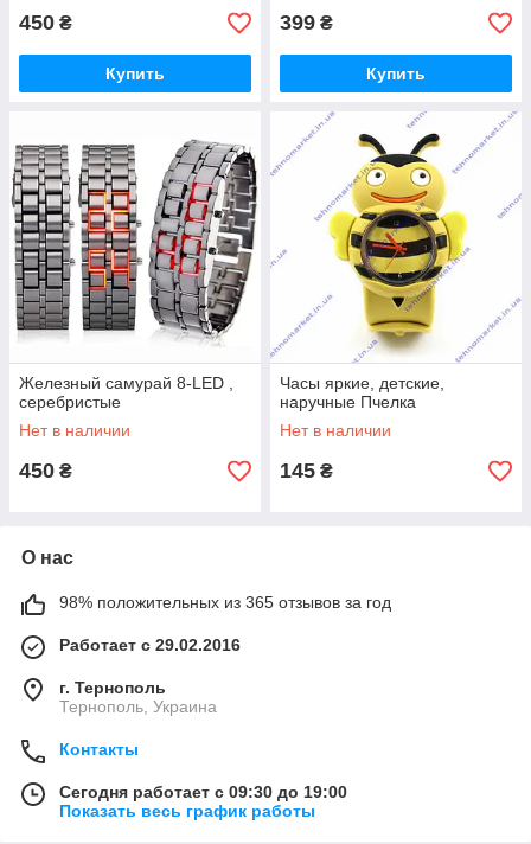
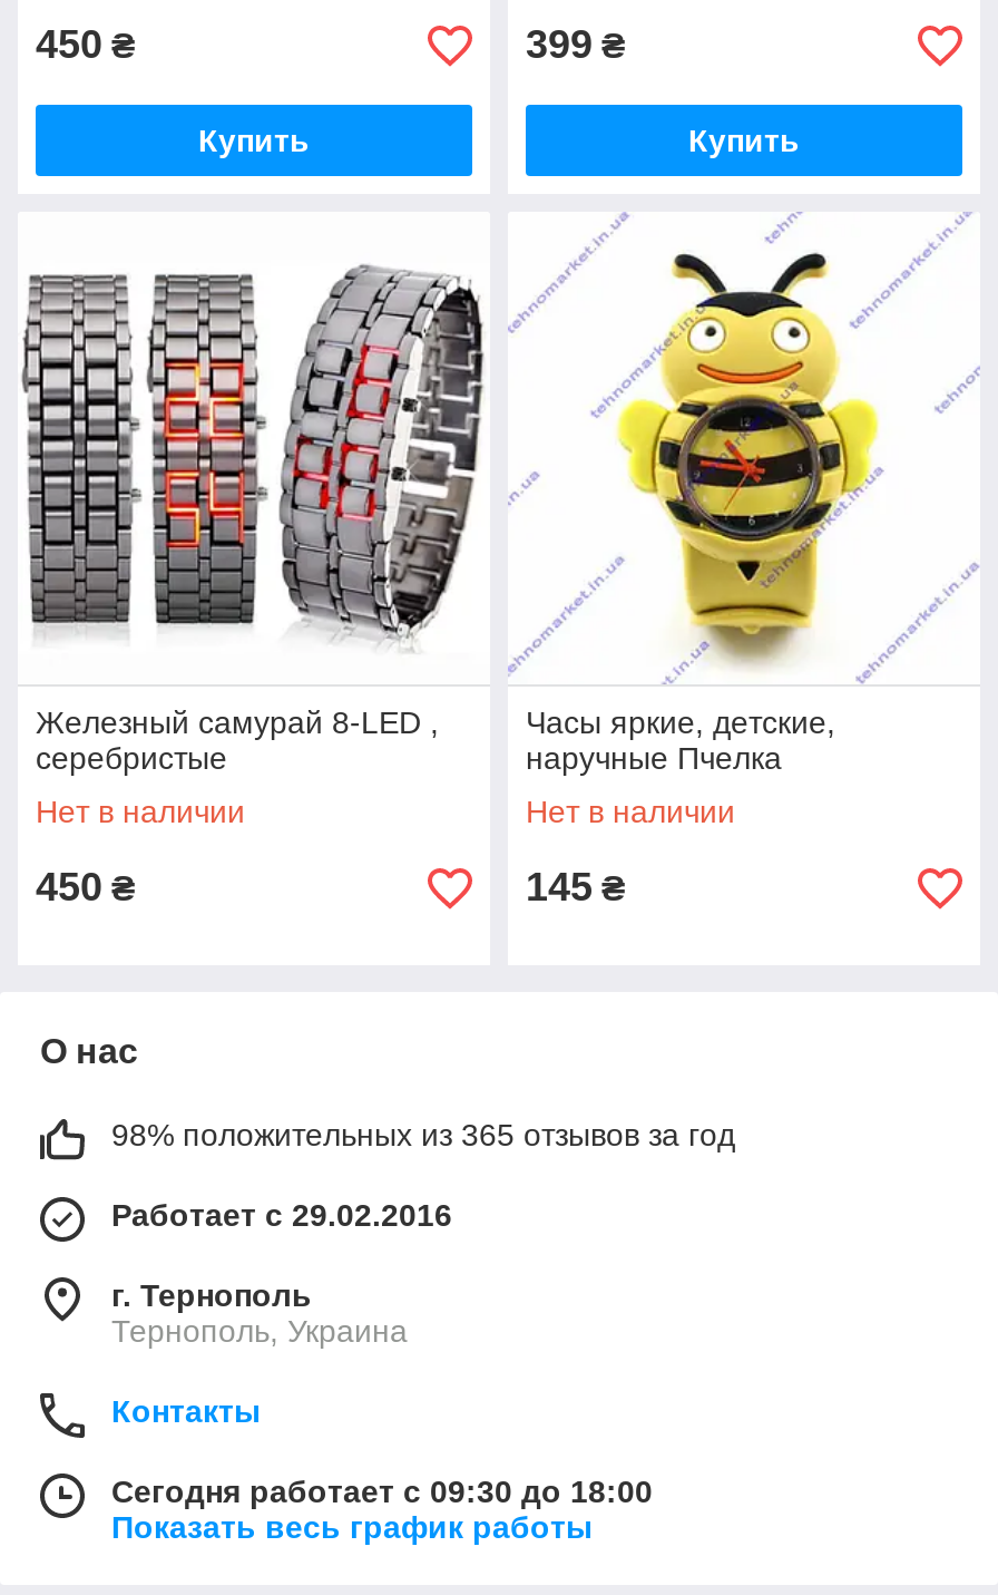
[59,782,347,801] Сегодня работает с 09:30 до 19:00 -> [111,1474,653,1509] Сегодня работает с 09:30 до 18:00

